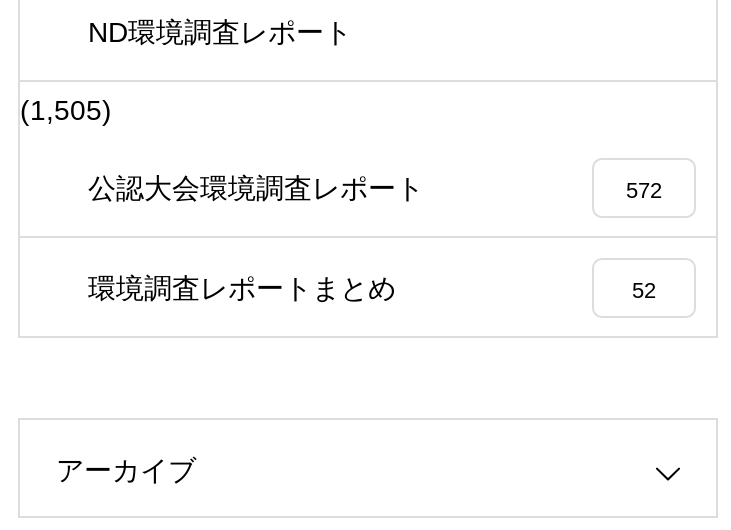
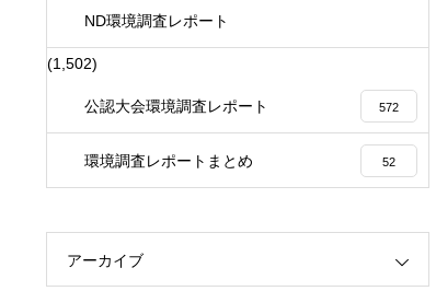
[20,95,112,127] (1,505) -> [47,55,97,73] (1,502)

